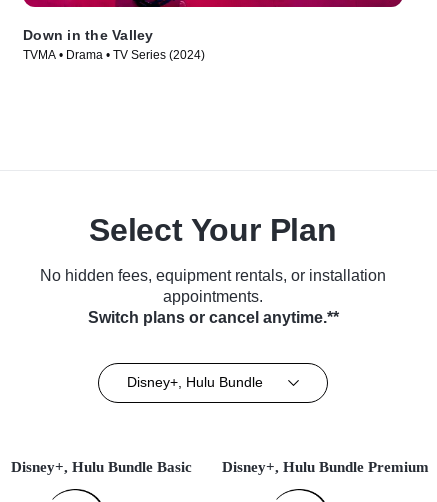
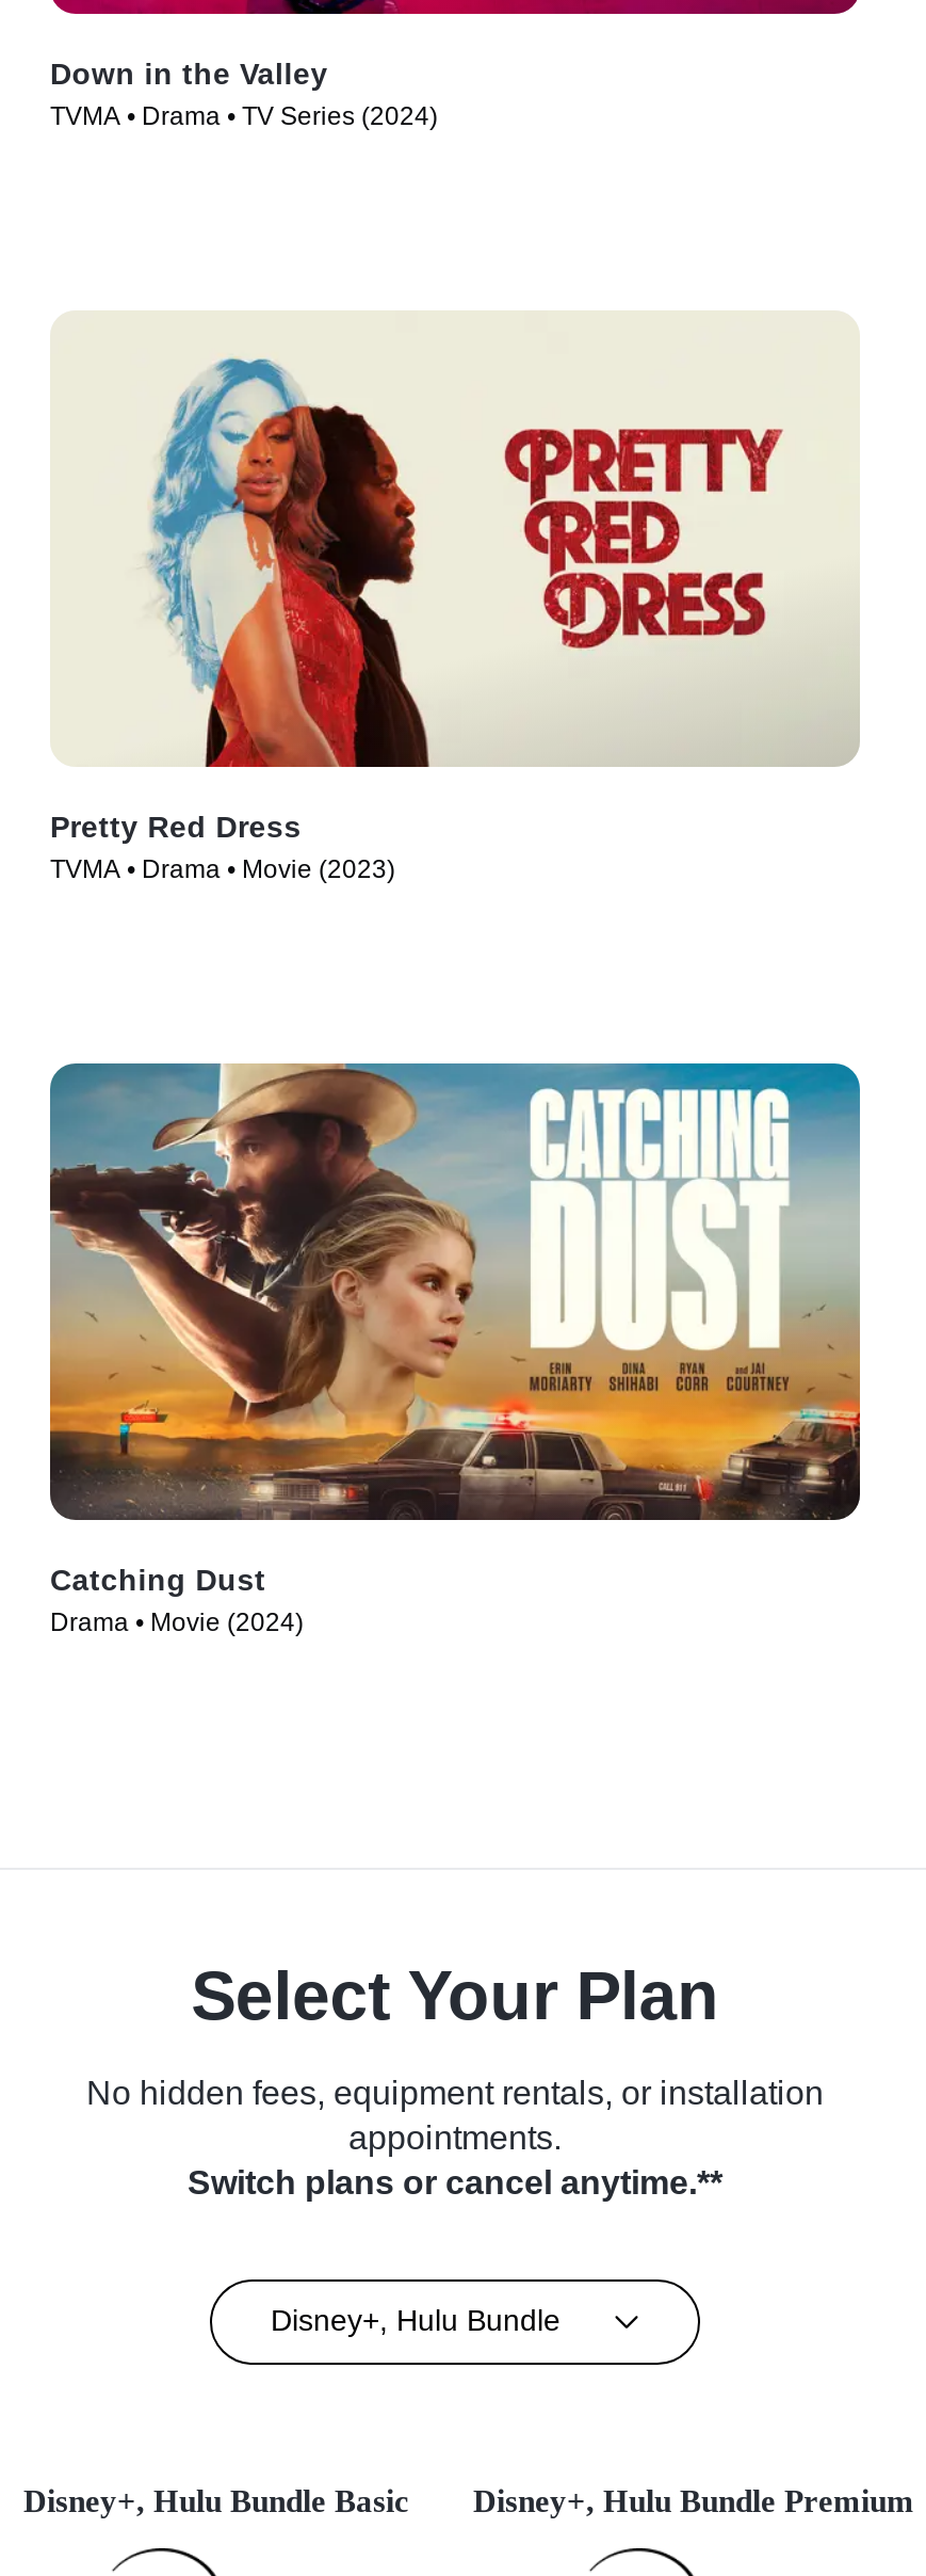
none -> [48,1043,862,1636] [image] | Catching Dust | Drama • Movie (2024)
none -> [50,311,858,884] [image] | Pretty Red Dress | TVMA • Drama • Movie (2023)

